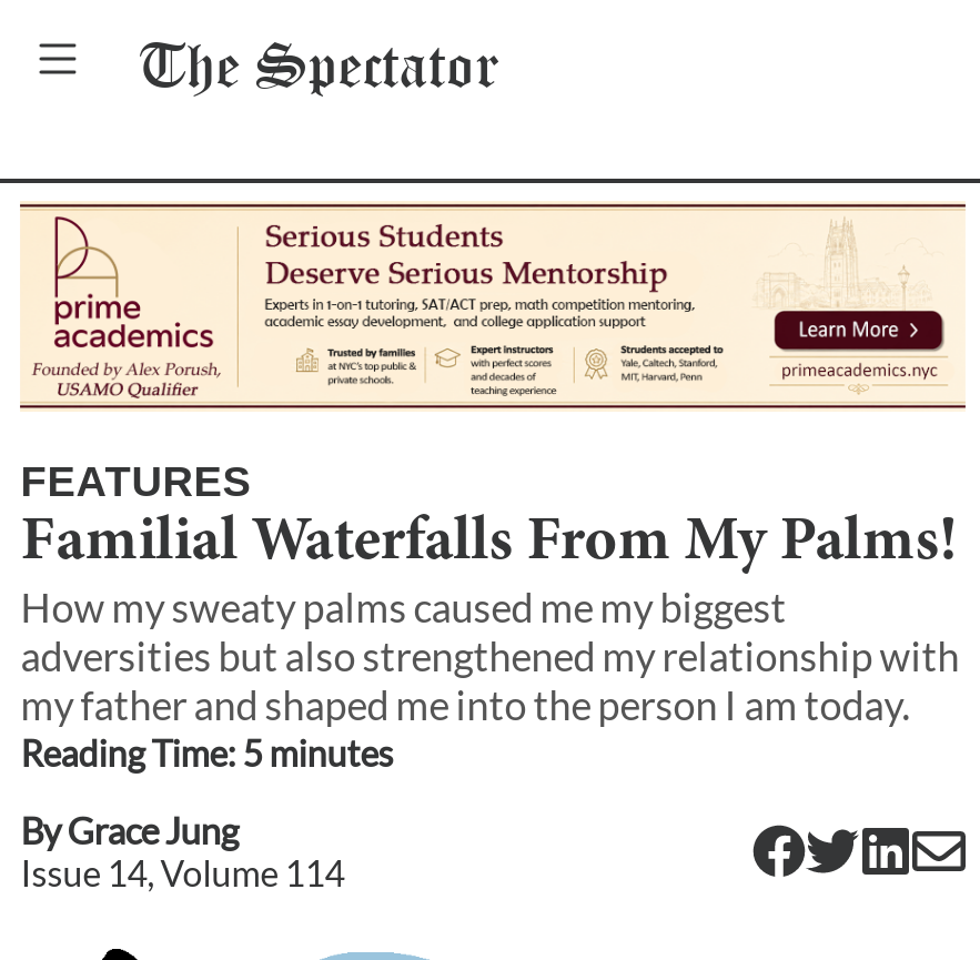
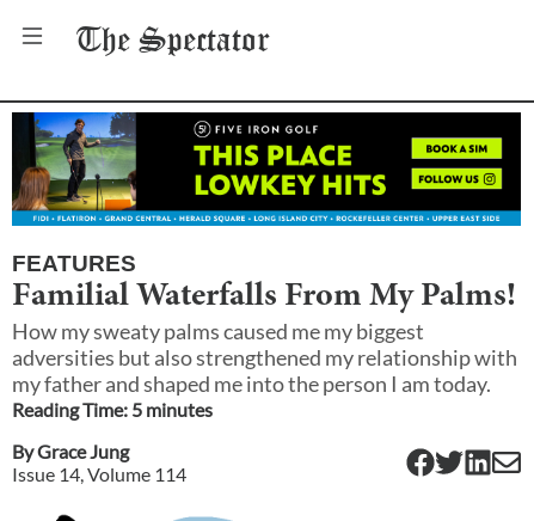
[18,201,968,412] [image] -> [11,111,522,227] [image]

